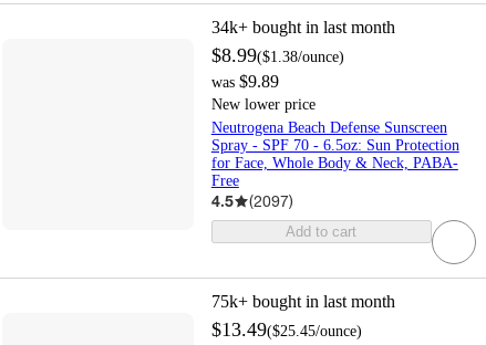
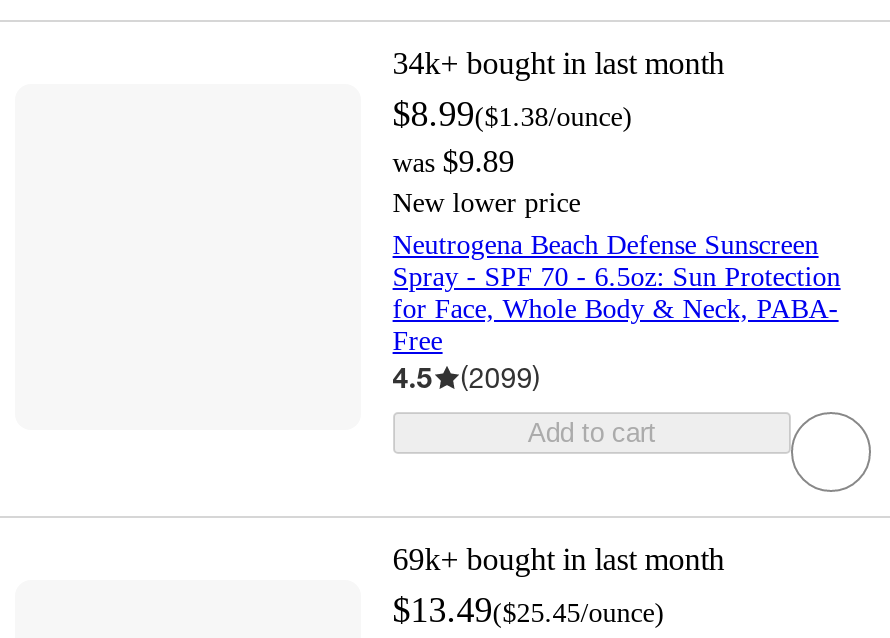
[211,191,293,210] 4.5 (2097) -> [393,360,541,394] 4.5 (2099)
[211,292,395,311] 75k+ bought in last month -> [393,542,725,576] 69k+ bought in last month

